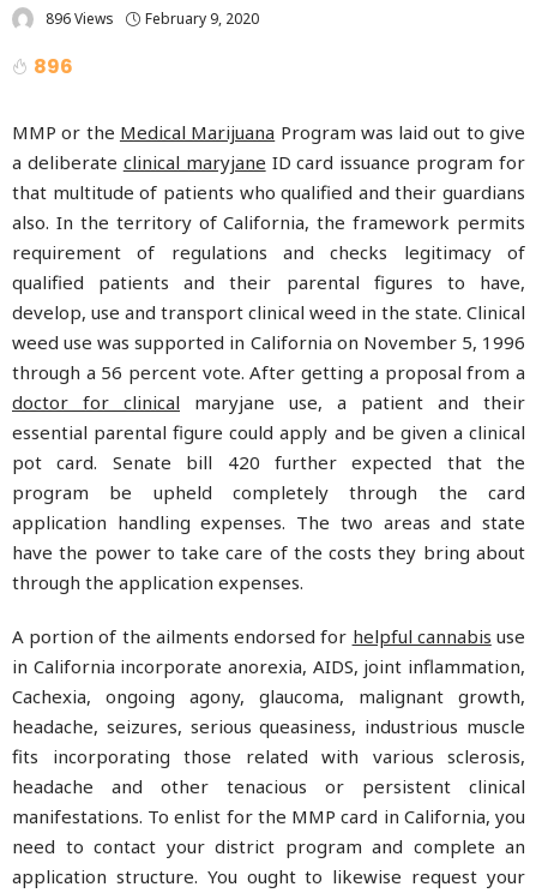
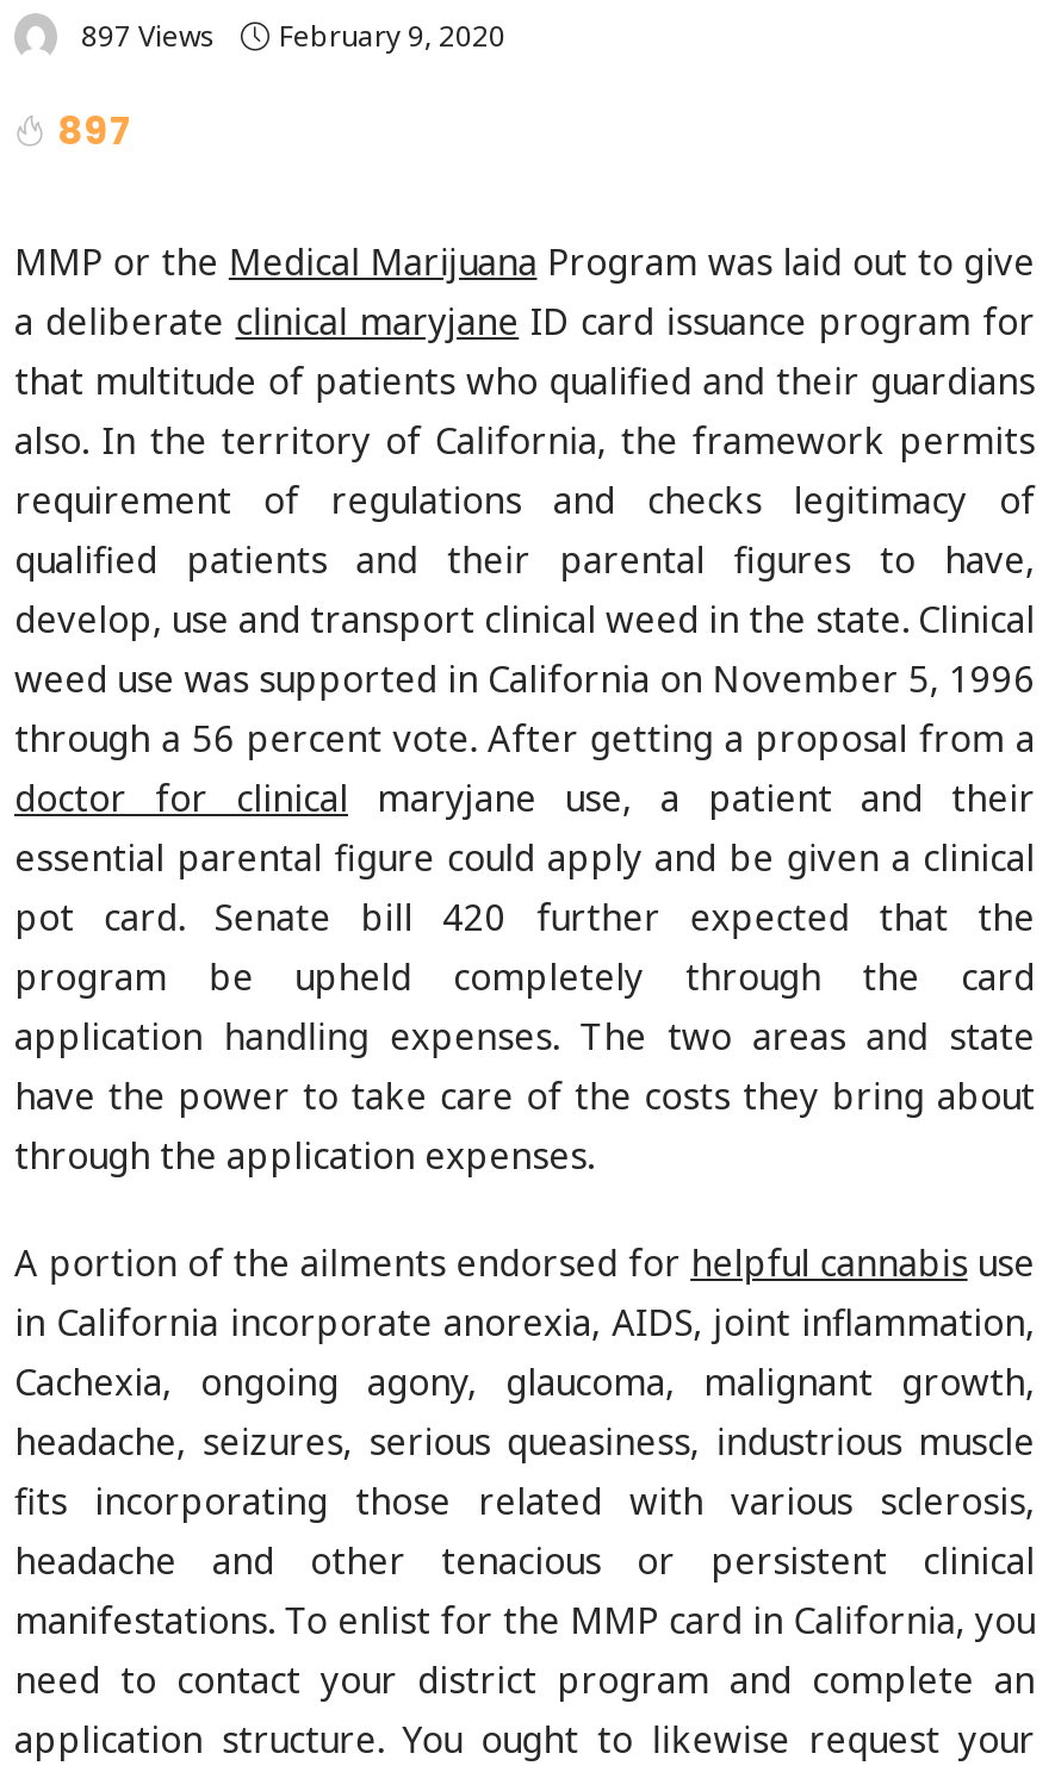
[46,8,259,29] 896 Views February 9, 2020 -> [81,15,505,56] 897 Views February 9, 2020
[34,53,73,80] 896 -> [57,104,134,158] 897

